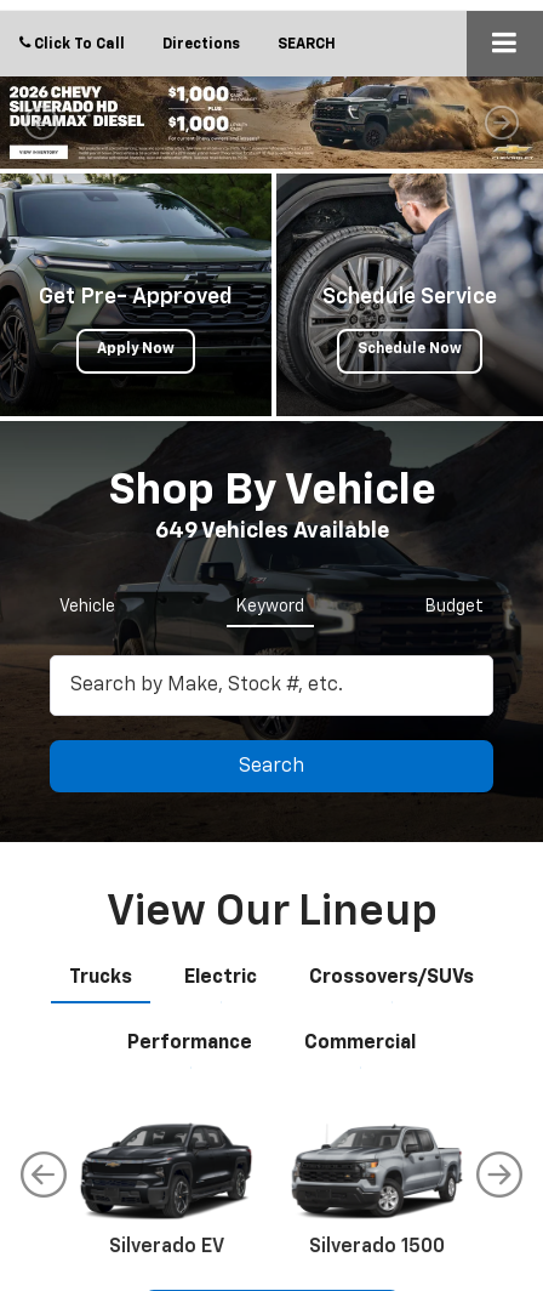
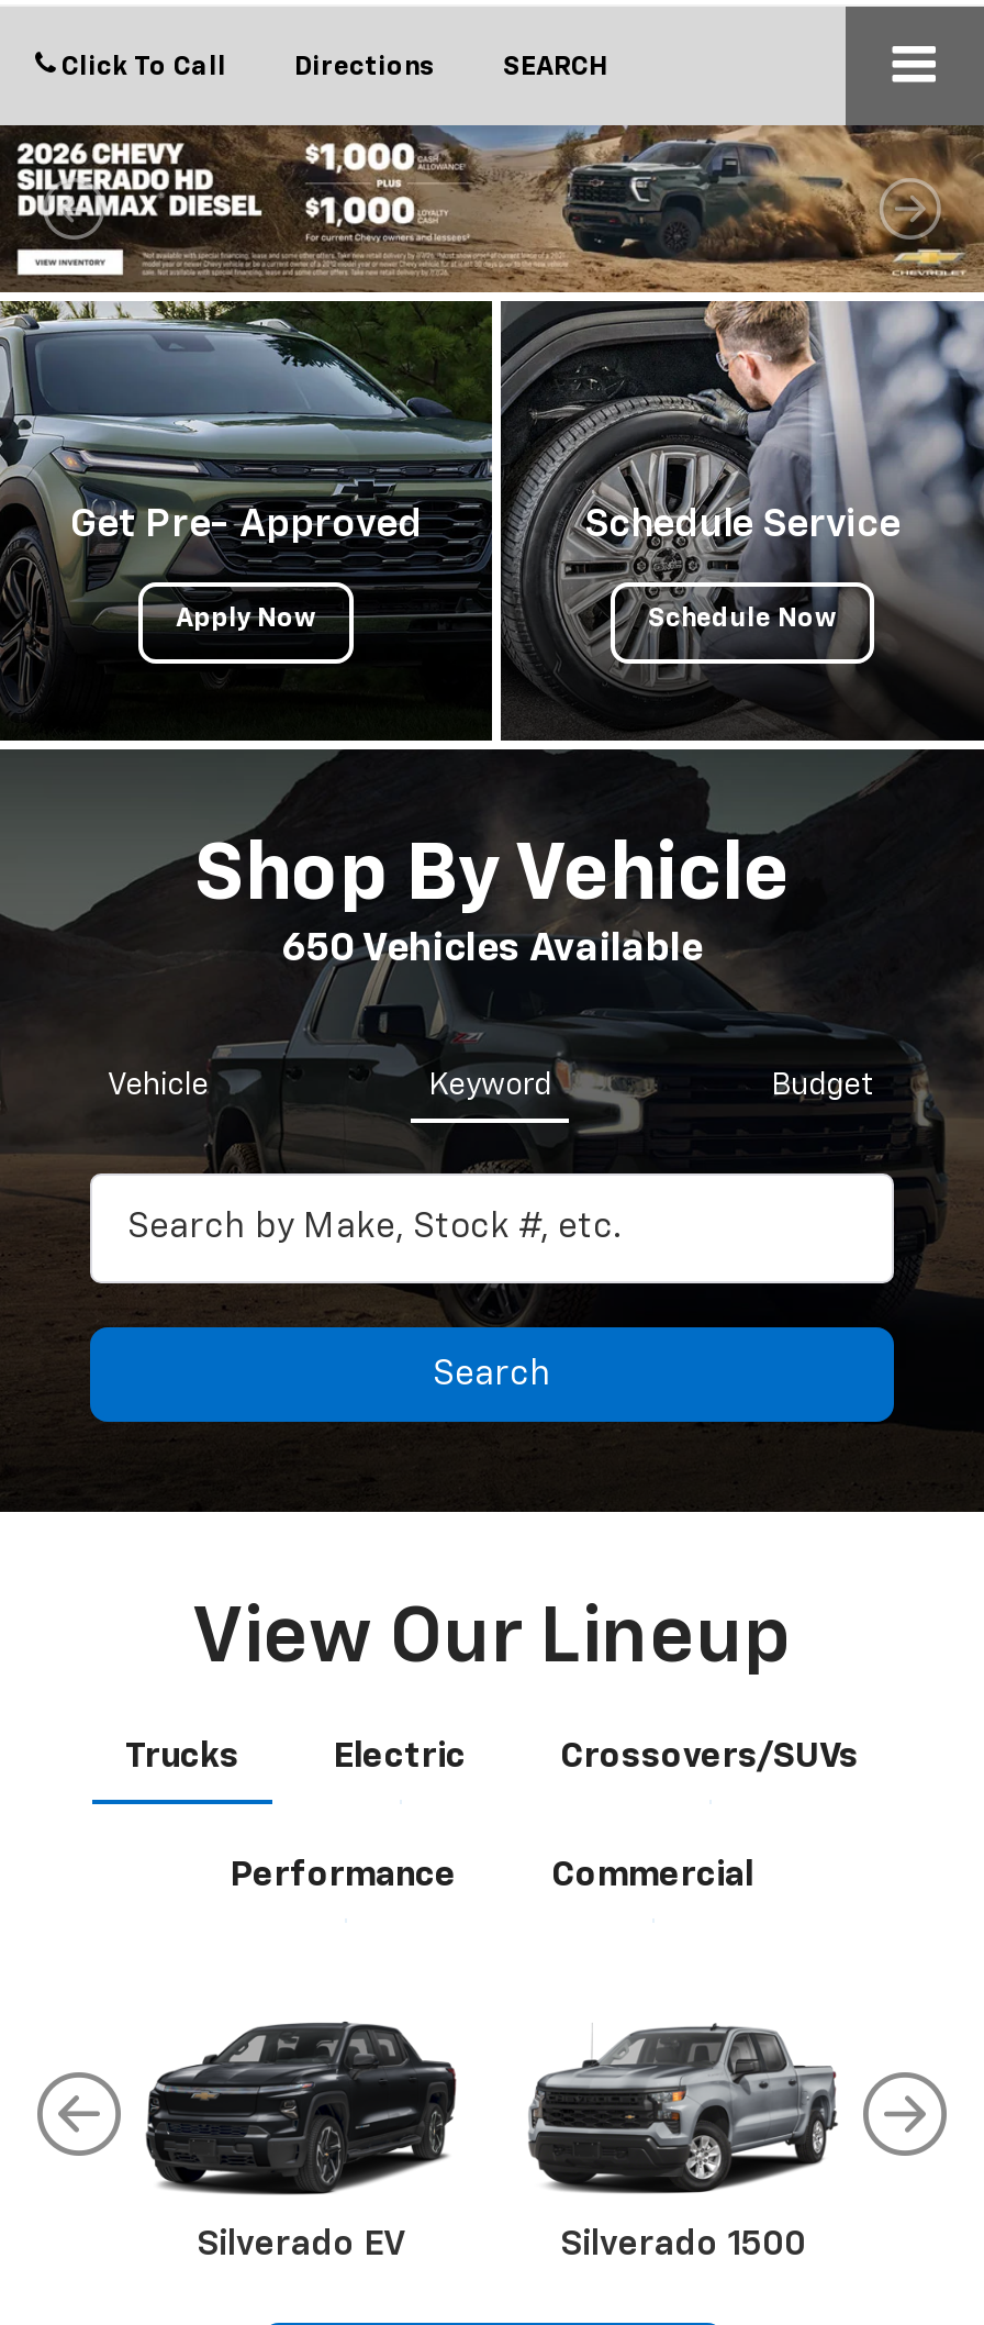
[155,521,388,542] 649 Vehicles Available -> [281,930,703,969] 650 Vehicles Available

